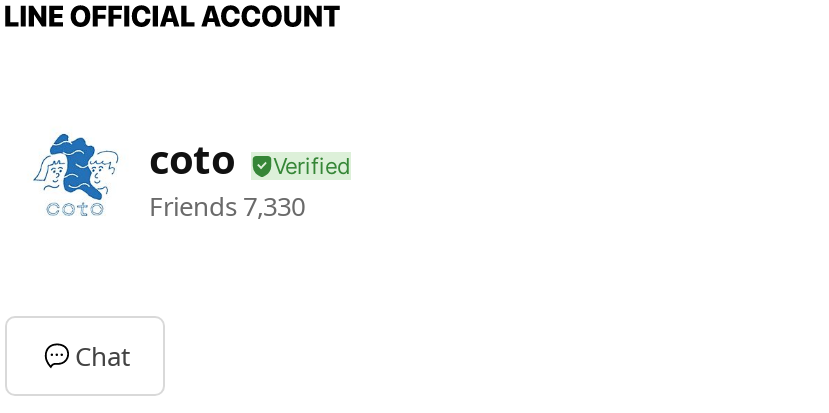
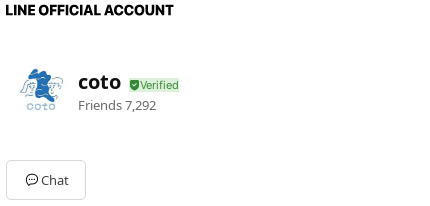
[149,187,305,223] Friends 7,330 -> [78,95,156,113] Friends 7,292

